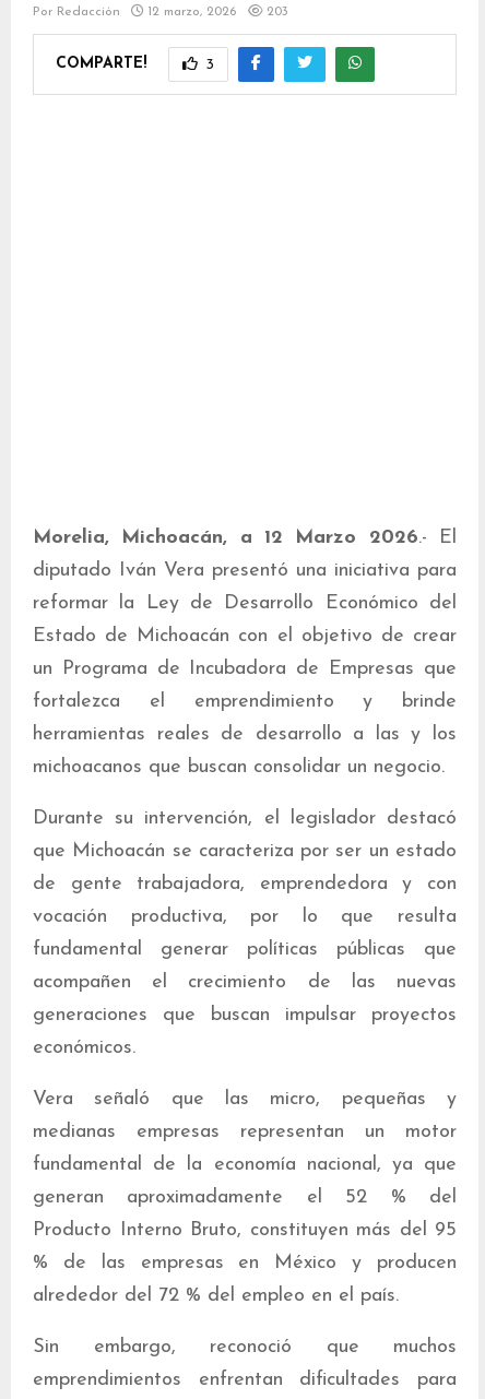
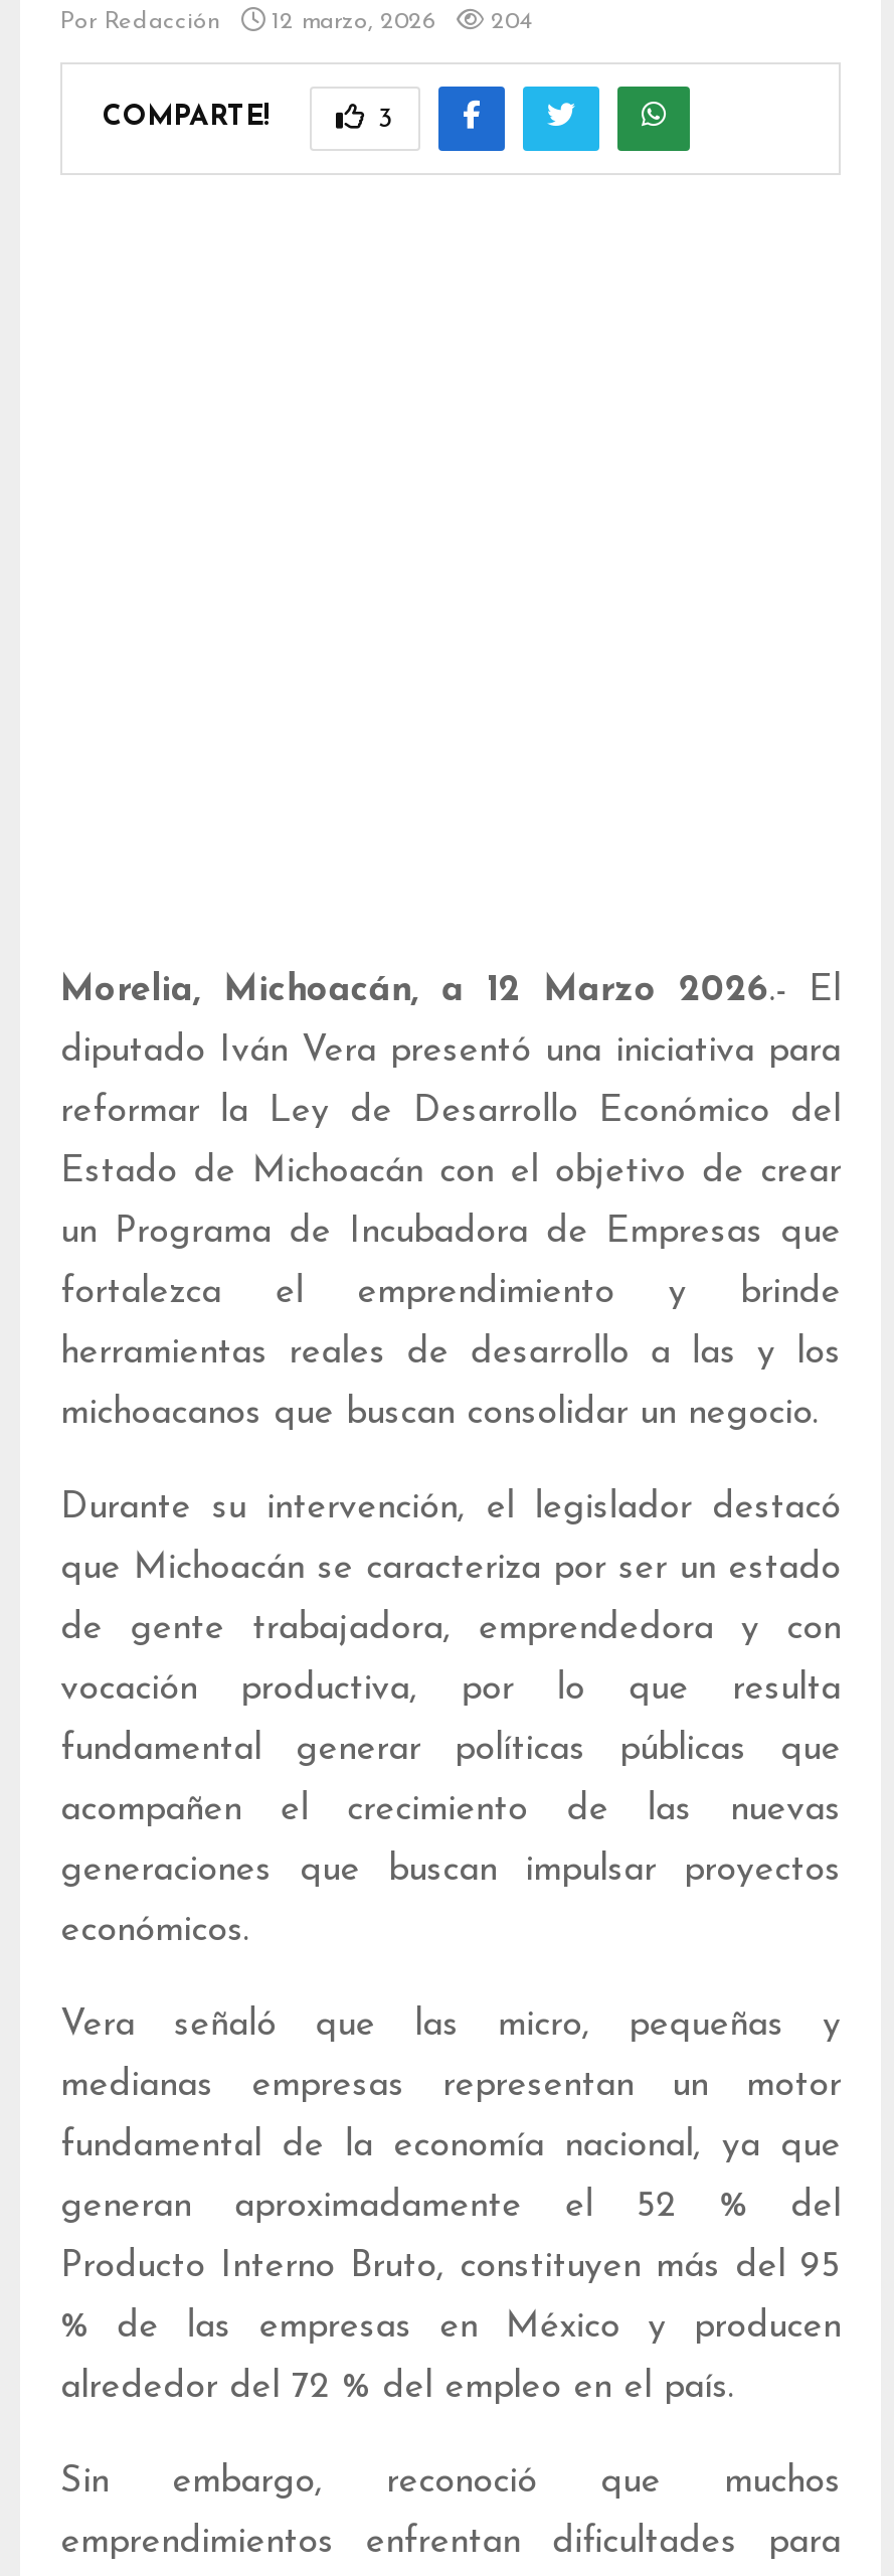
[267,5,288,18] 203 -> [491,10,531,34] 204

